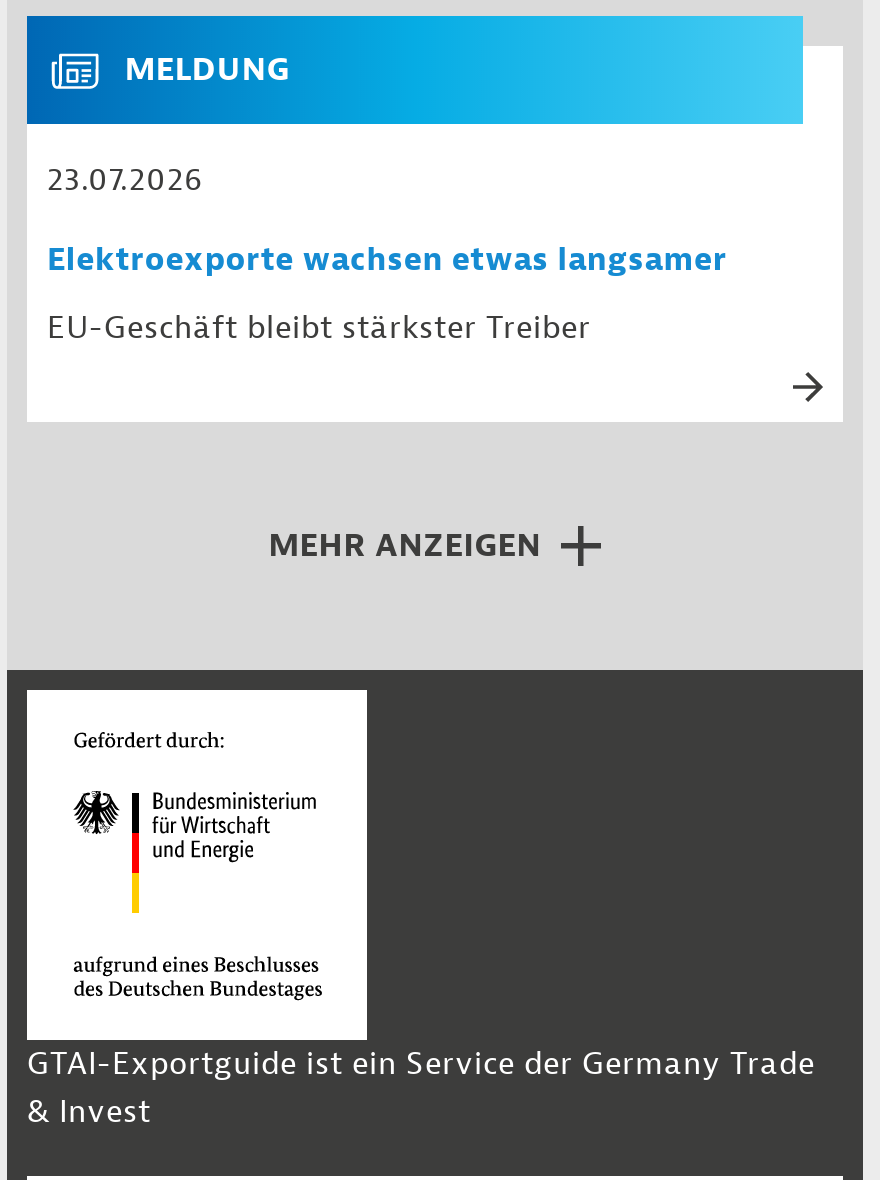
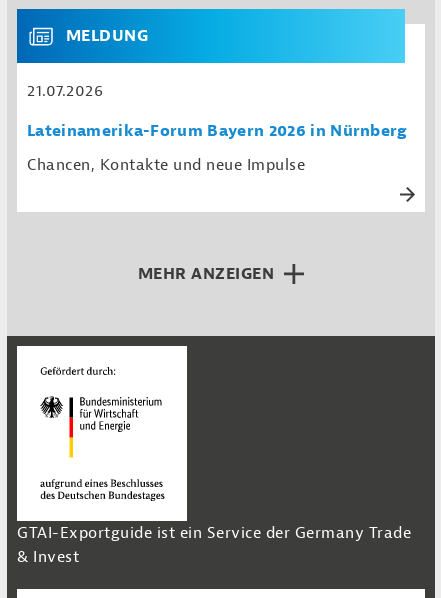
[47,160,203,200] 23.07.2026 -> [27,81,103,101] 21.07.2026
[47,240,727,280] Elektroexporte wachsen etwas langsamer -> [27,121,408,141] Lateinamerika-Forum Bayern 2026 in Nürnberg
[47,308,591,348] EU-Geschäft bleibt stärkster Treiber -> [27,155,305,175] Chancen, Kontakte und neue Impulse

